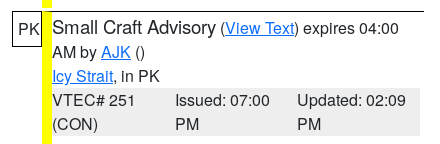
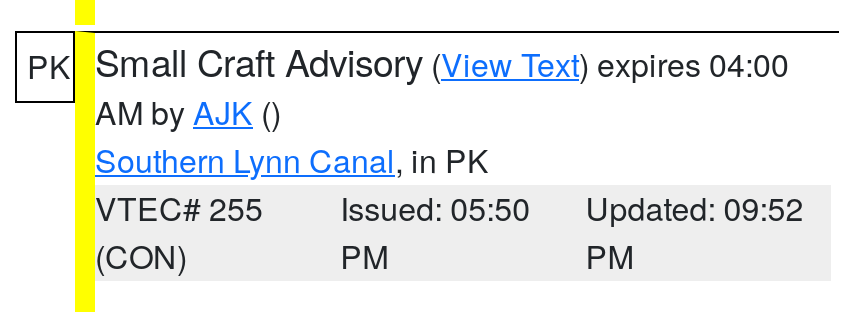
[52,64,160,111] Icy Strait, in PK | VTEC# 251 -> [95,137,489,231] Southern Lynn Canal, in PK | VTEC# 255
[175,88,270,111] Issued: 07:00 -> [340,185,530,231] Issued: 05:50
[297,88,406,111] Updated: 02:09 -> [585,185,803,231] Updated: 09:52

